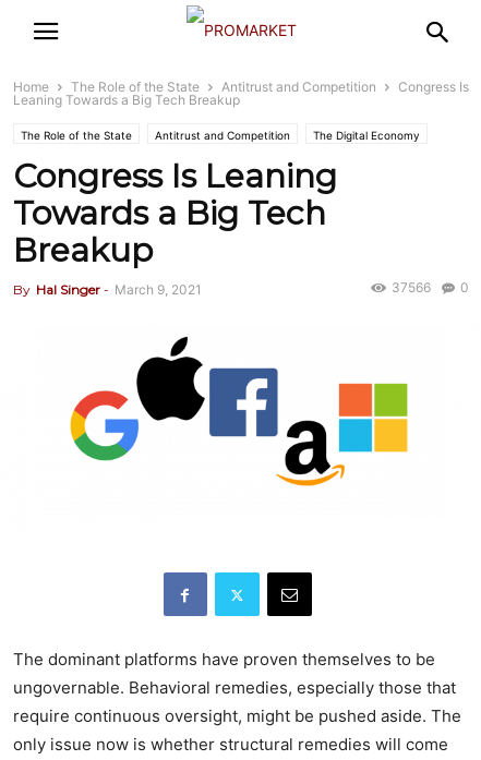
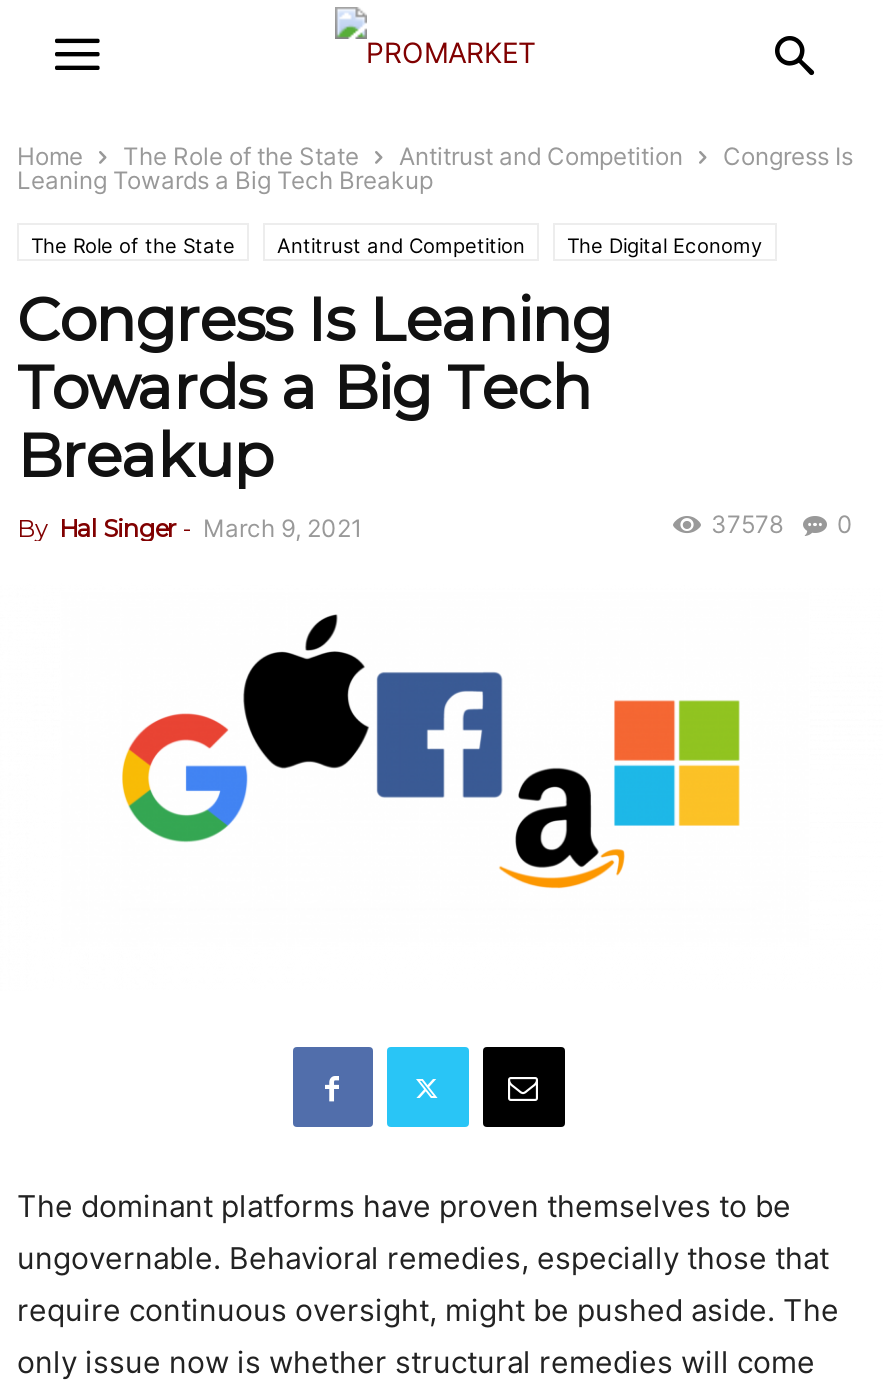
[392,279,469,295] 37566 0 -> [711,509,853,539] 37578 0

